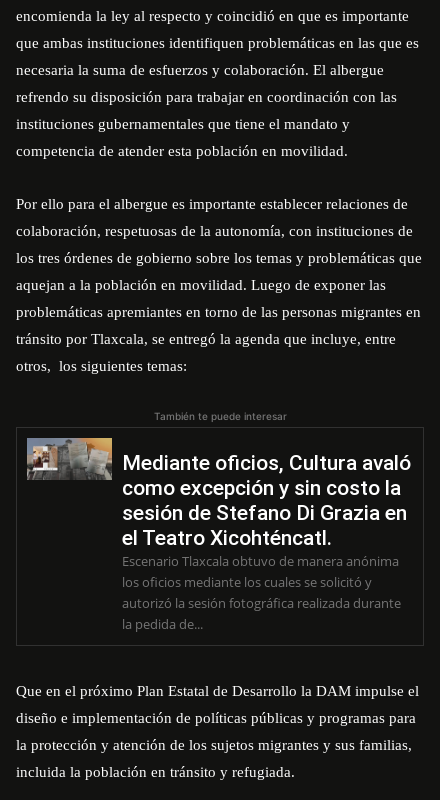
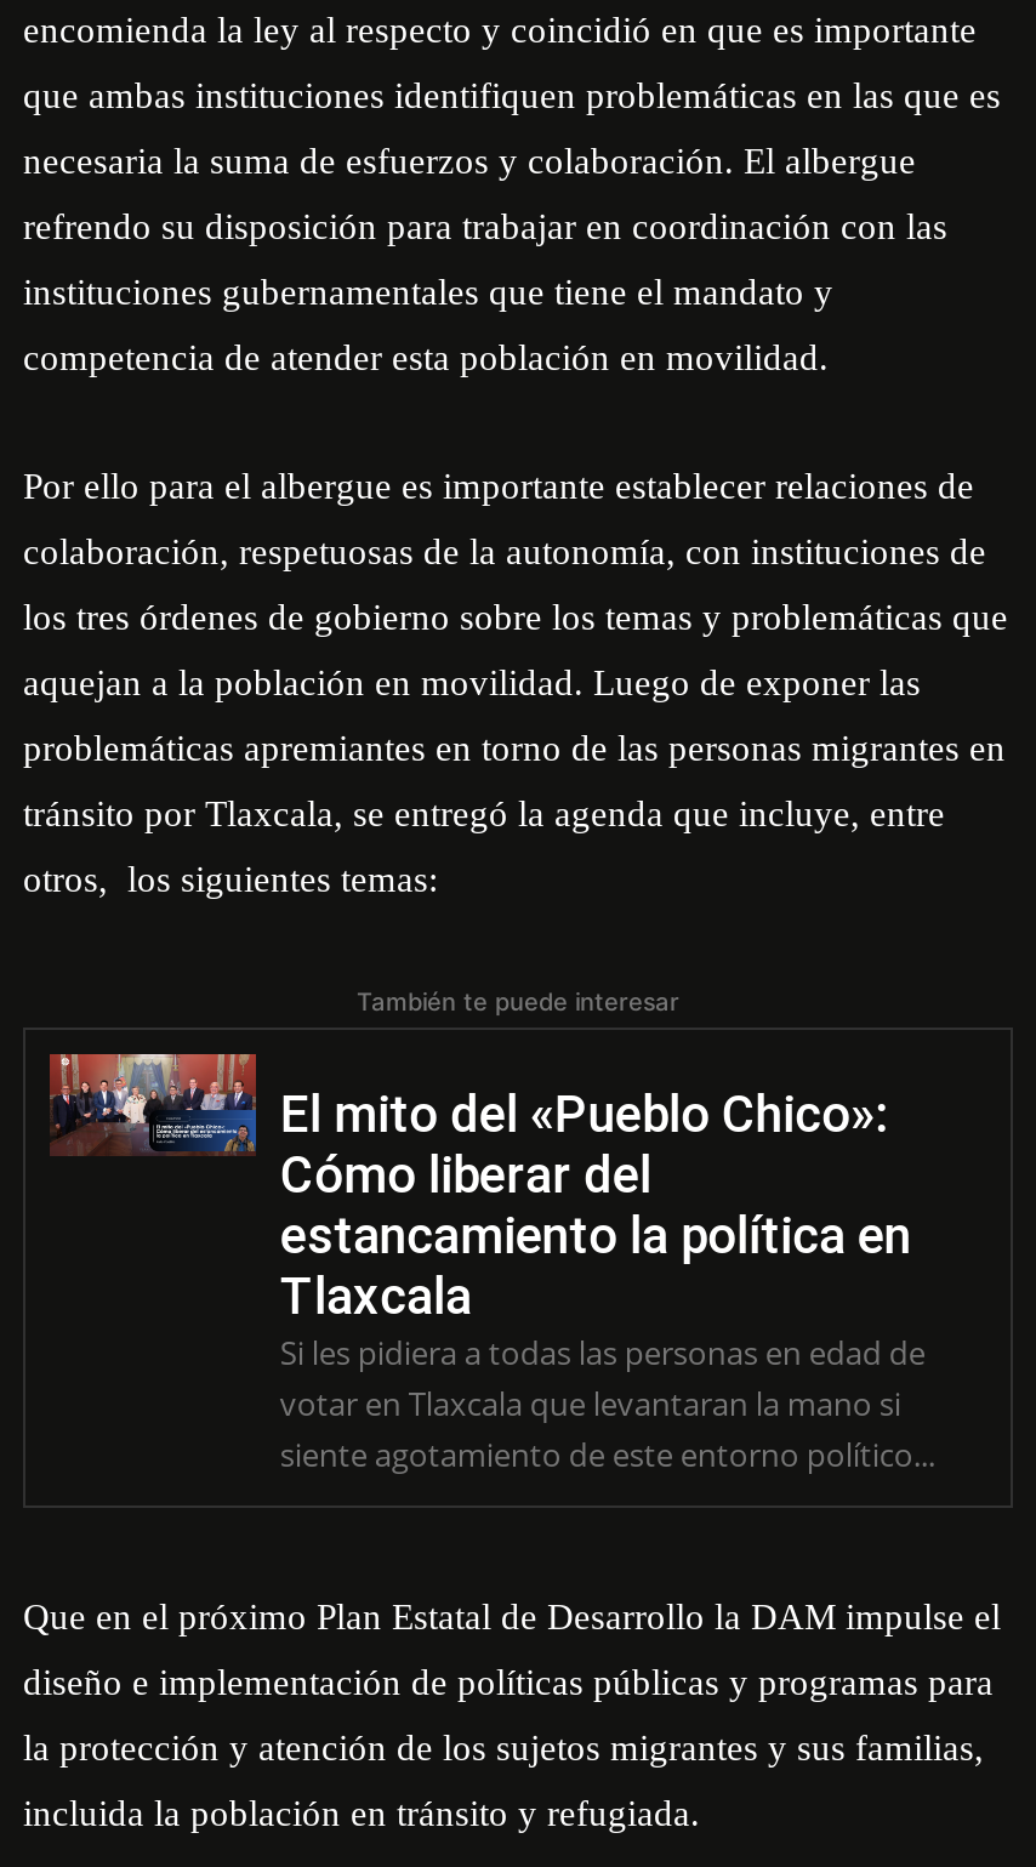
[26,437,411,633] [image] | Mediante oficios, Cultura avaló | como excepción y sin costo la | sesión de Stefano Di Grazia en | el Teatro Xicohténcatl. | Escenario Tlaxcala obtuvo de manera anónima | los oficios mediante los cuales se solicitó y | autorizó la sesión fotográfica realizada durante | la pedida de... -> [47,1052,935,1476] [image] | El mito del «Pueblo Chico»: | Cómo liberar del | estancamiento la política en | Tlaxcala | Si les pidiera a todas las personas en edad de | votar en Tlaxcala que levantaran la mano si | siente agotamiento de este entorno político...

